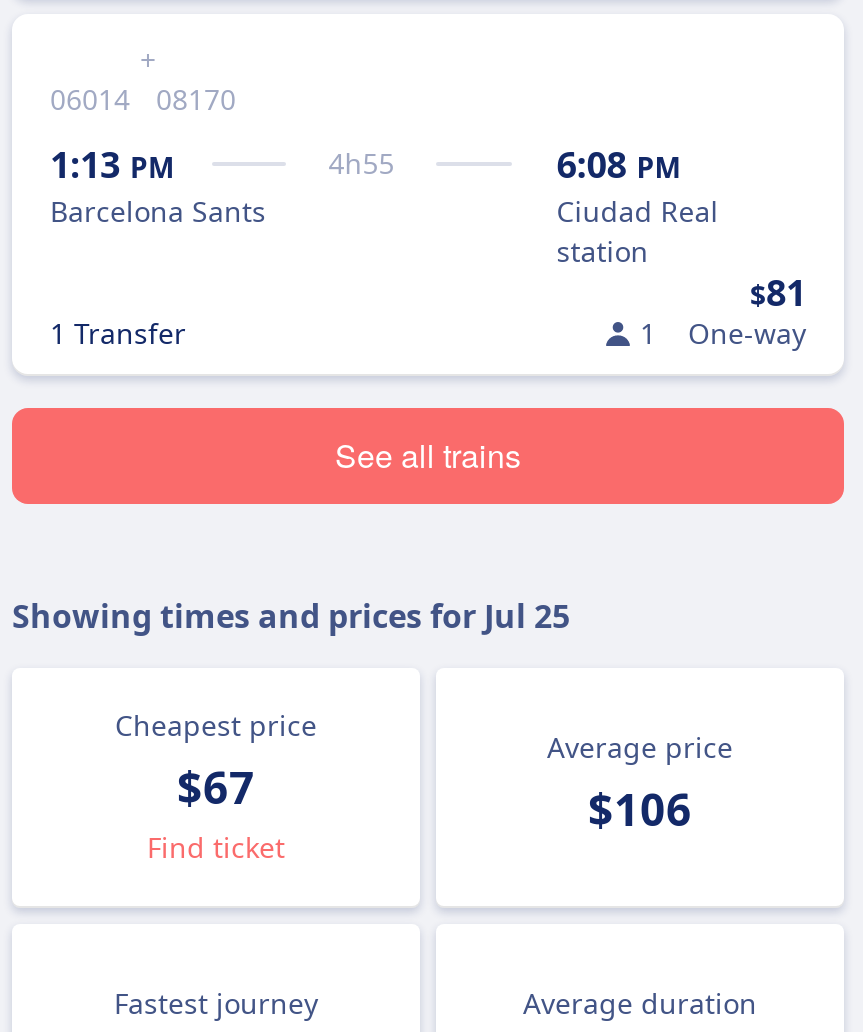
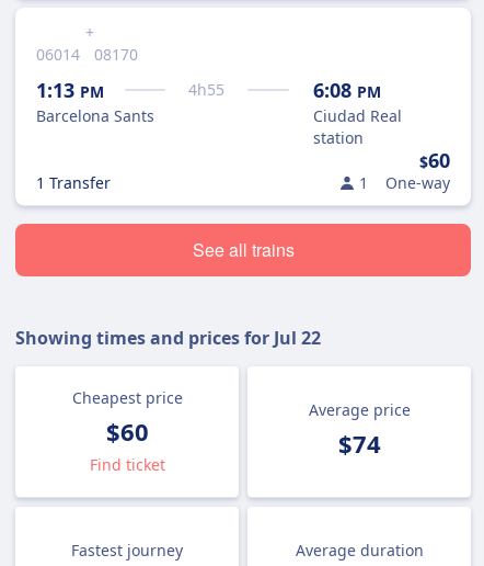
[750,268,806,316] $81 -> [419,147,450,173] $60
[12,594,570,638] Showing times and prices for Jul 25 -> [15,326,321,350] Showing times and prices for Jul 22
[177,756,255,816] $67 -> [106,415,148,448] $60
[588,778,692,838] $106 -> [338,427,381,460] $74

